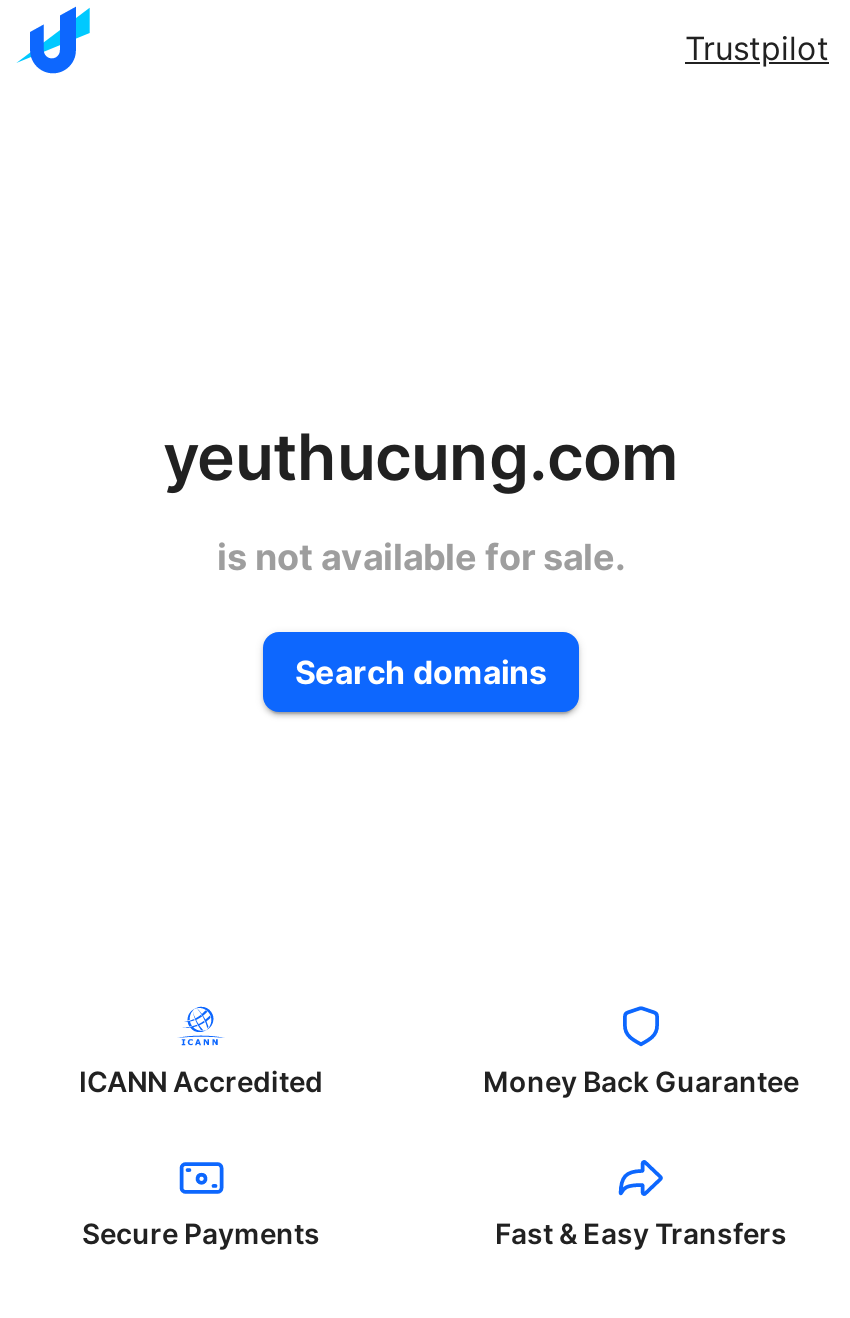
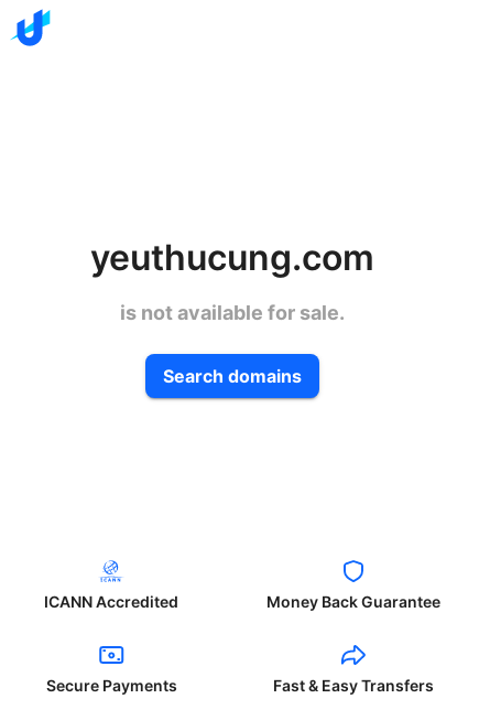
[685,28,829,68] Trustpilot -> none

